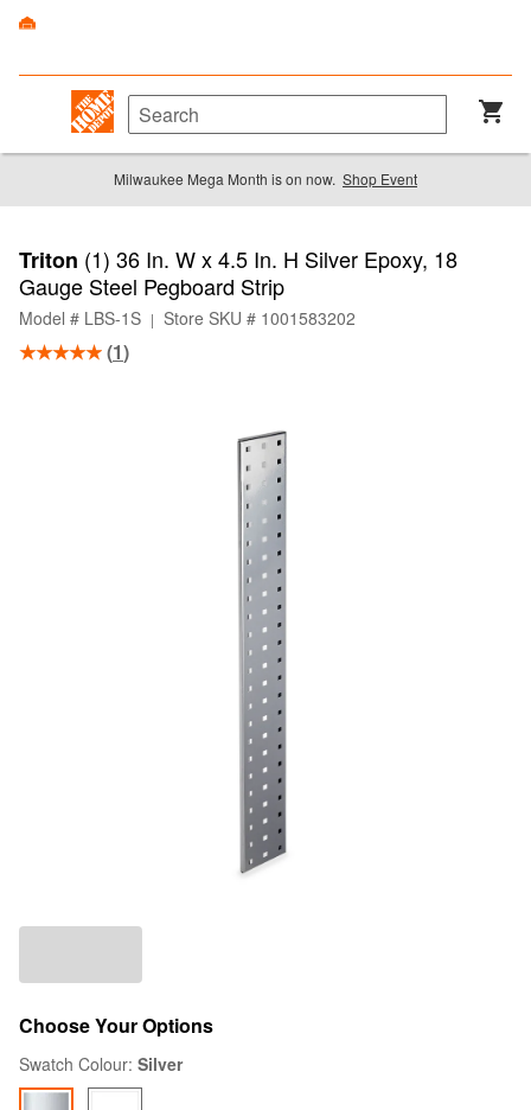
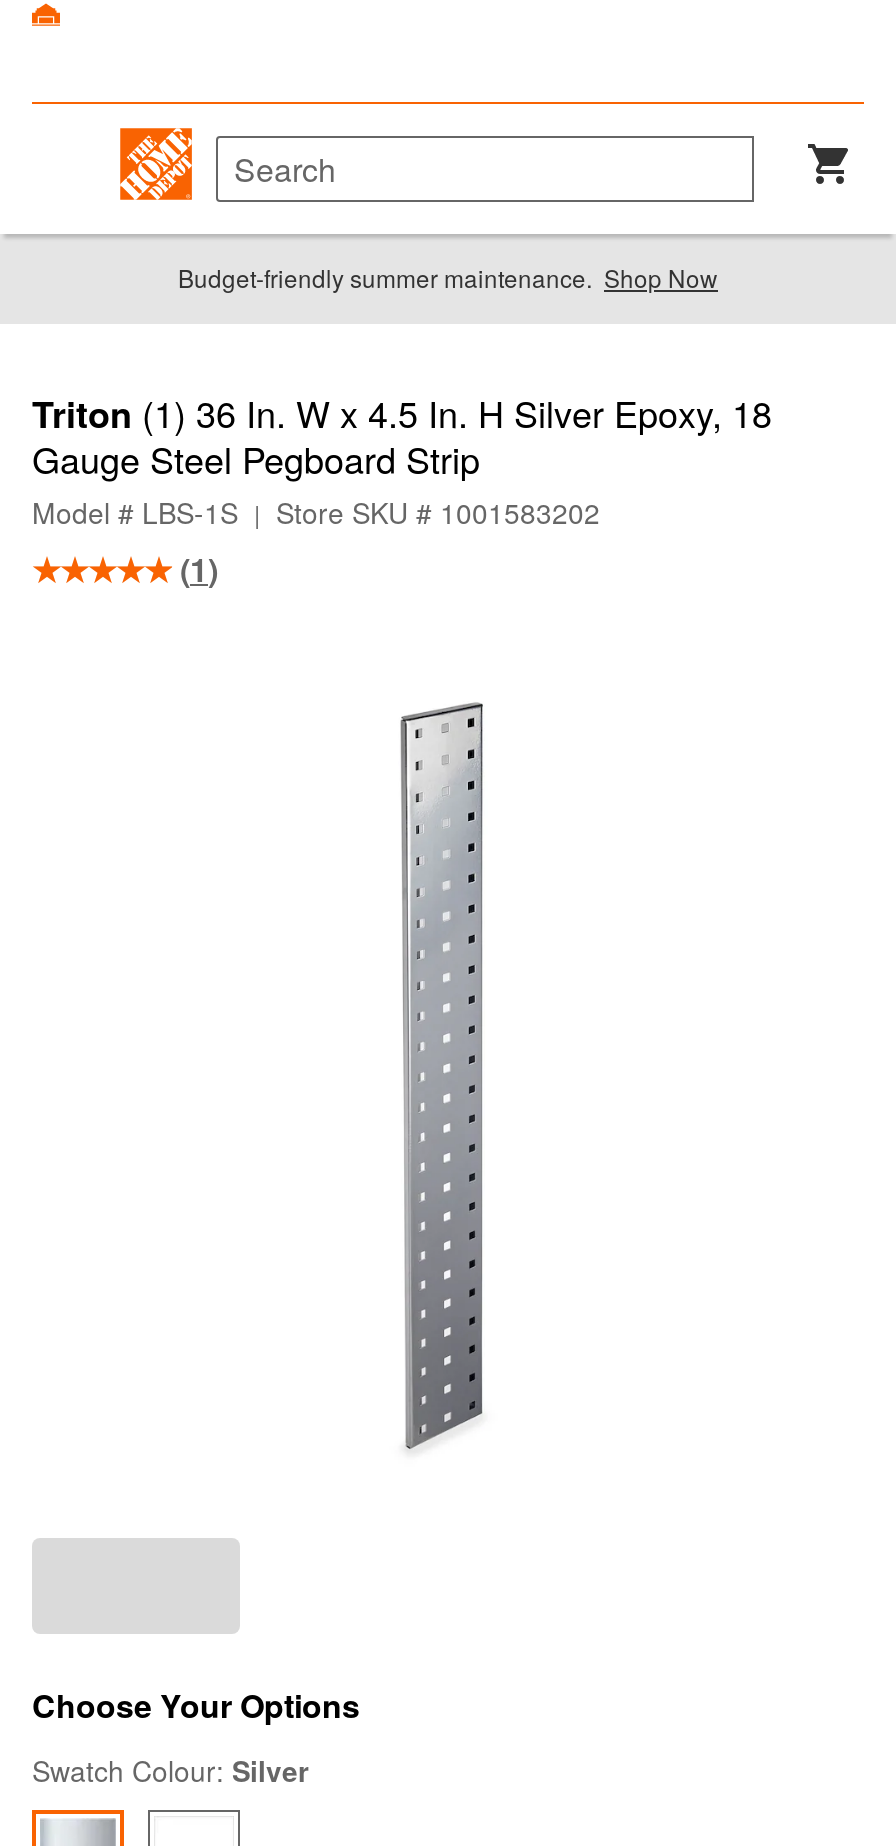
[114,169,417,189] Milwaukee Mega Month is on now. Shop Event -> [178,261,718,295] Budget-friendly summer maintenance. Shop Now

